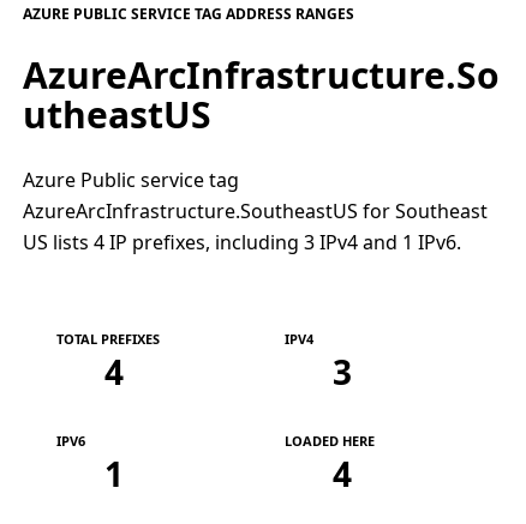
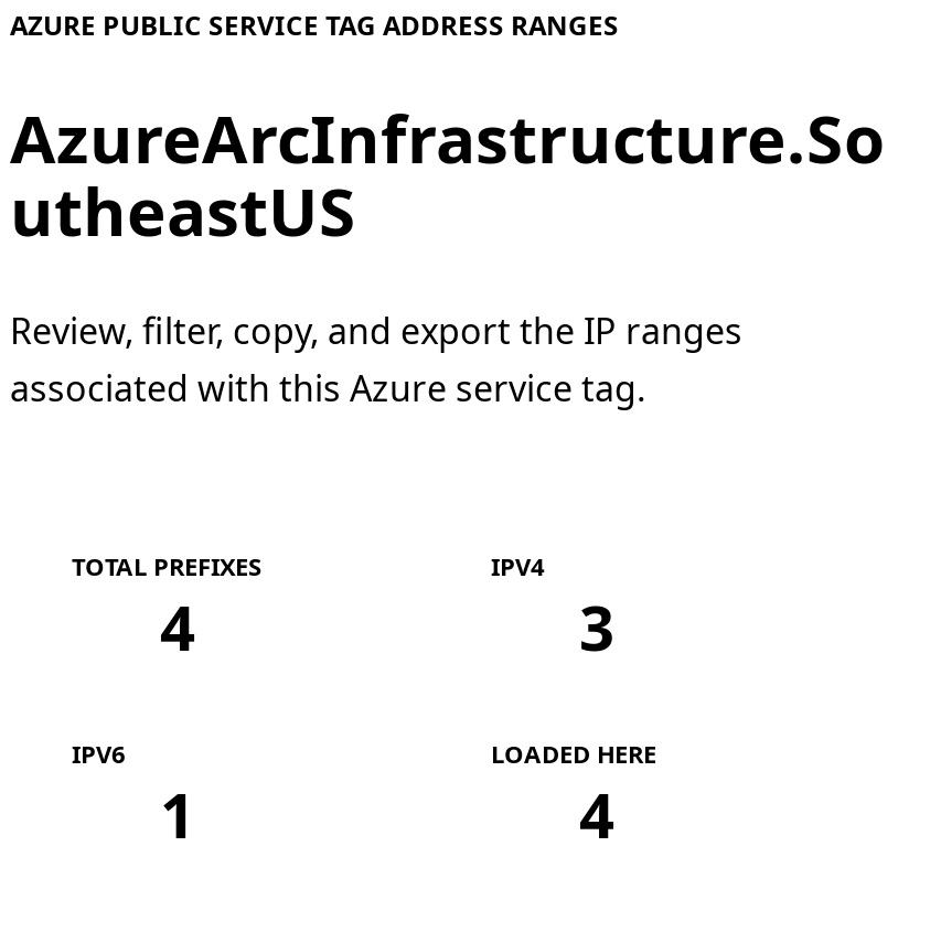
[23,166,488,255] Azure Public service tag | AzureArcInfrastructure.SoutheastUS for Southeast | US lists 4 IP prefixes, including 3 IPv4 and 1 IPv6. -> [10,306,742,412] Review, filter, copy, and export the IP ranges | associated with this Azure service tag.

